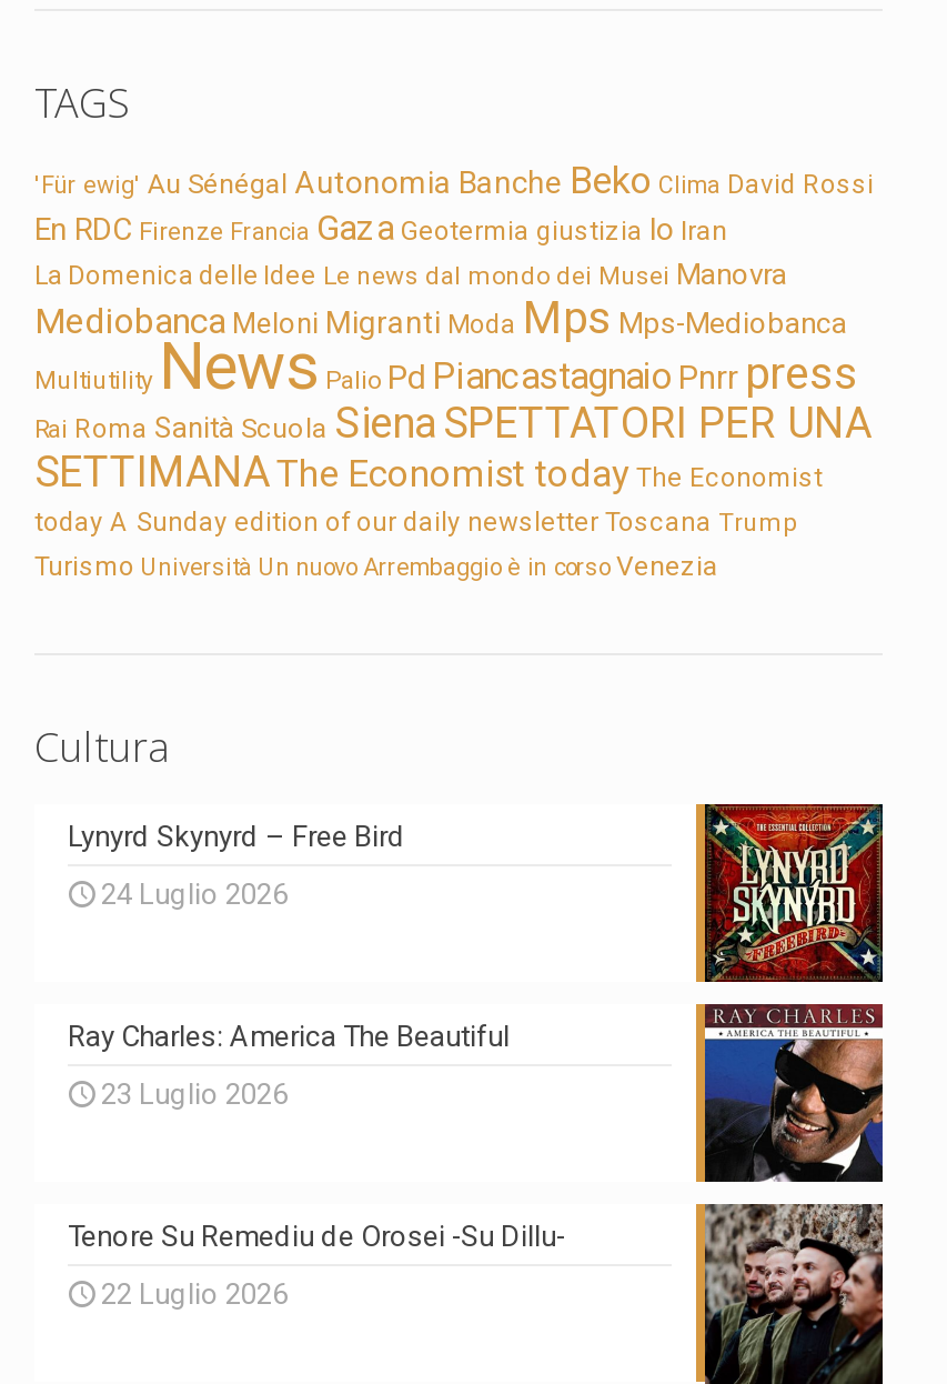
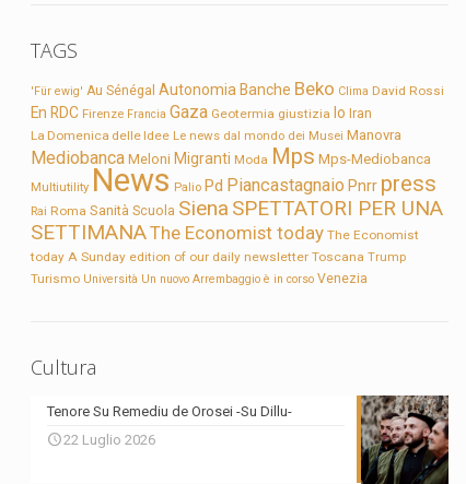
[701,802,885,984] [image] -> none
[68,820,405,911] Lynyrd Skynyrd – Free Bird | 24 Luglio 2026 -> none
[698,1002,885,1184] [image] -> none
[68,1020,510,1111] Ray Charles: America The Beautiful | 23 Luglio 2026 -> none

